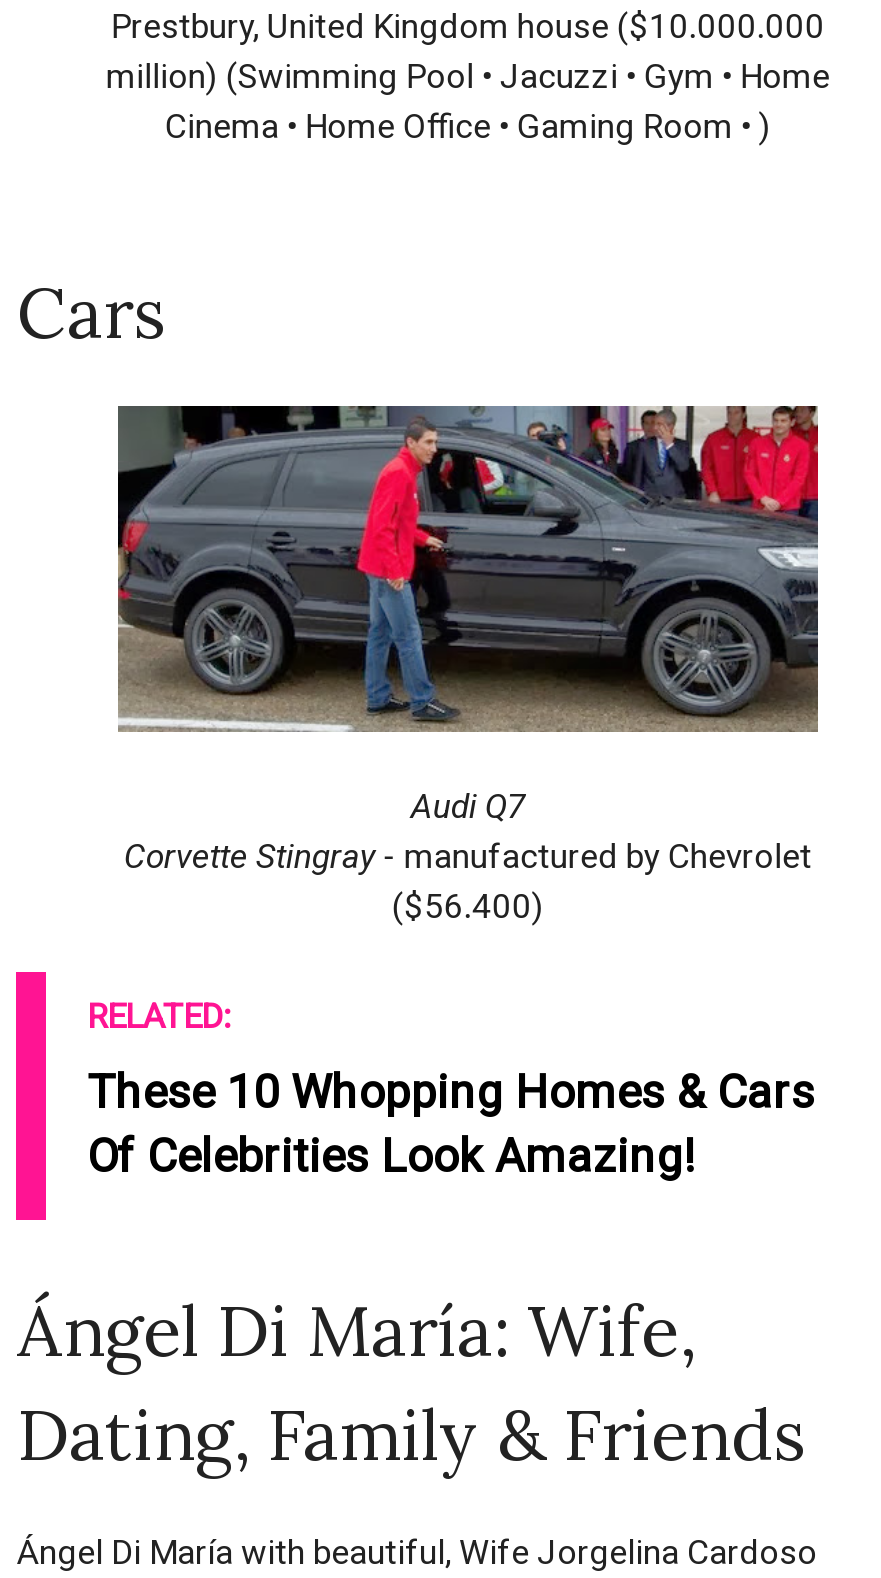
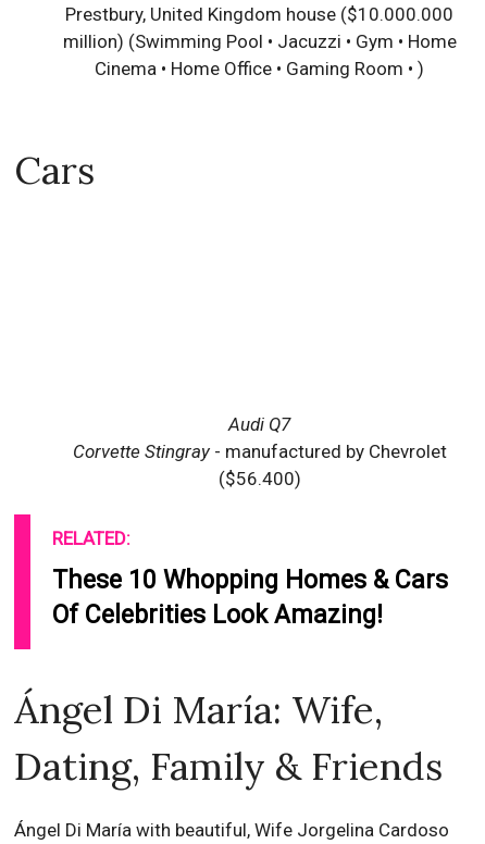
[116,404,820,734] [image] -> none

